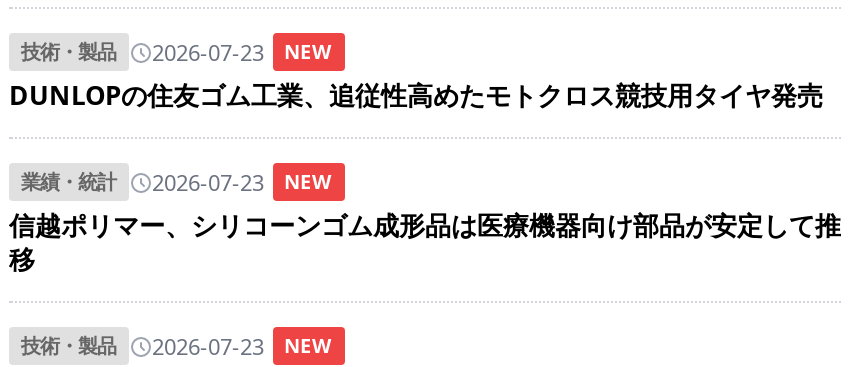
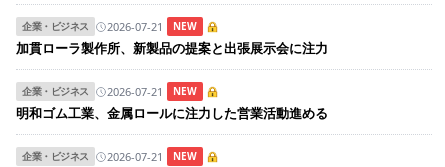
[21,36,264,66] 技術・製品 | 2026-07-23 -> [22,18,162,33] 企業・ビジネス | 2026-07-21
[9,77,823,113] DUNLOPの住友ゴム工業、追従性高めたモトクロス競技用タイヤ発売 -> [16,39,328,57] 加貫ローラ製作所、新製品の提案と出張展示会に注力
[21,166,264,196] 業績・統計 | 2026-07-23 -> [22,83,162,98] 企業・ビジネス | 2026-07-21
[9,207,841,277] 信越ポリマー、シリコーンゴム成形品は医療機器向け部品が安定して推 | 移 -> [16,104,328,122] 明和ゴム工業、金属ロールに注力した営業活動進める
[21,330,264,360] 技術・製品 | 2026-07-23 -> [22,148,162,163] 企業・ビジネス | 2026-07-21

